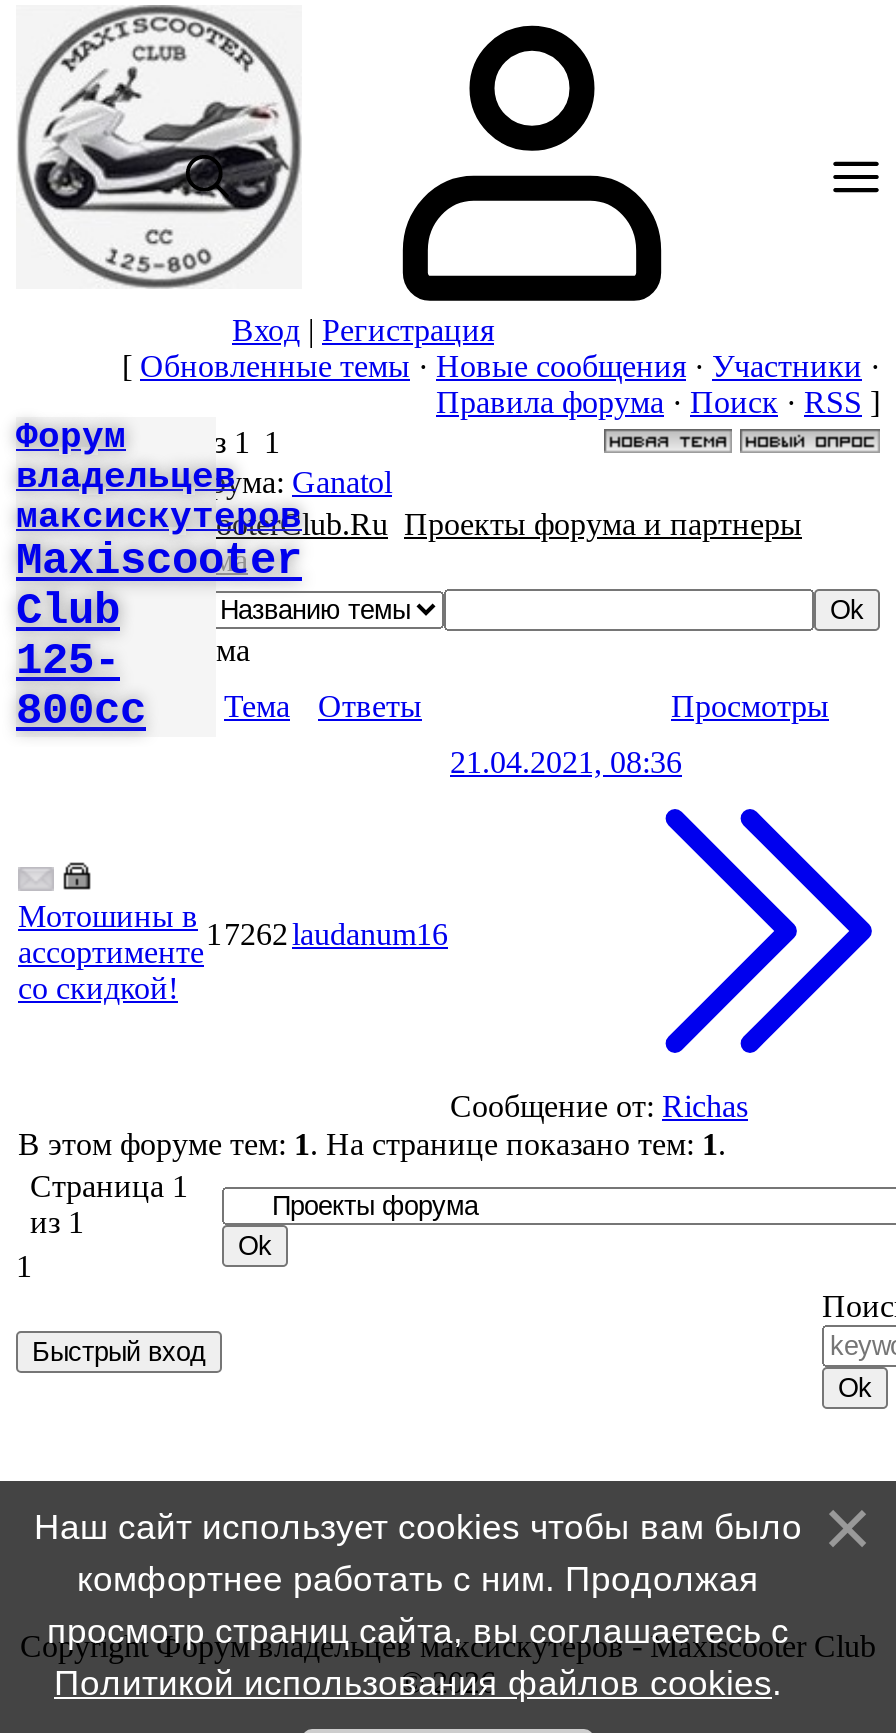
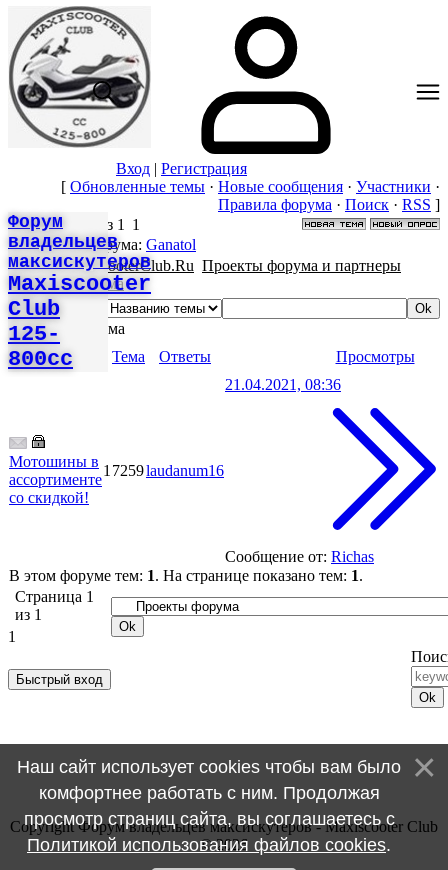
[206,917,448,951] 1 7262 laudanum16 -> [103,462,224,479] 1 7259 laudanum16

